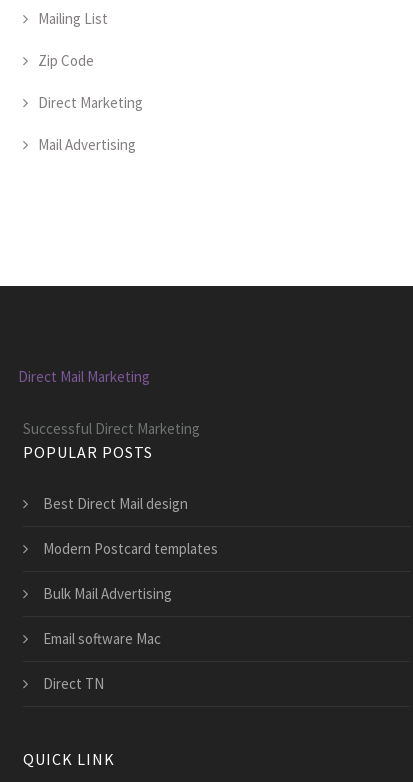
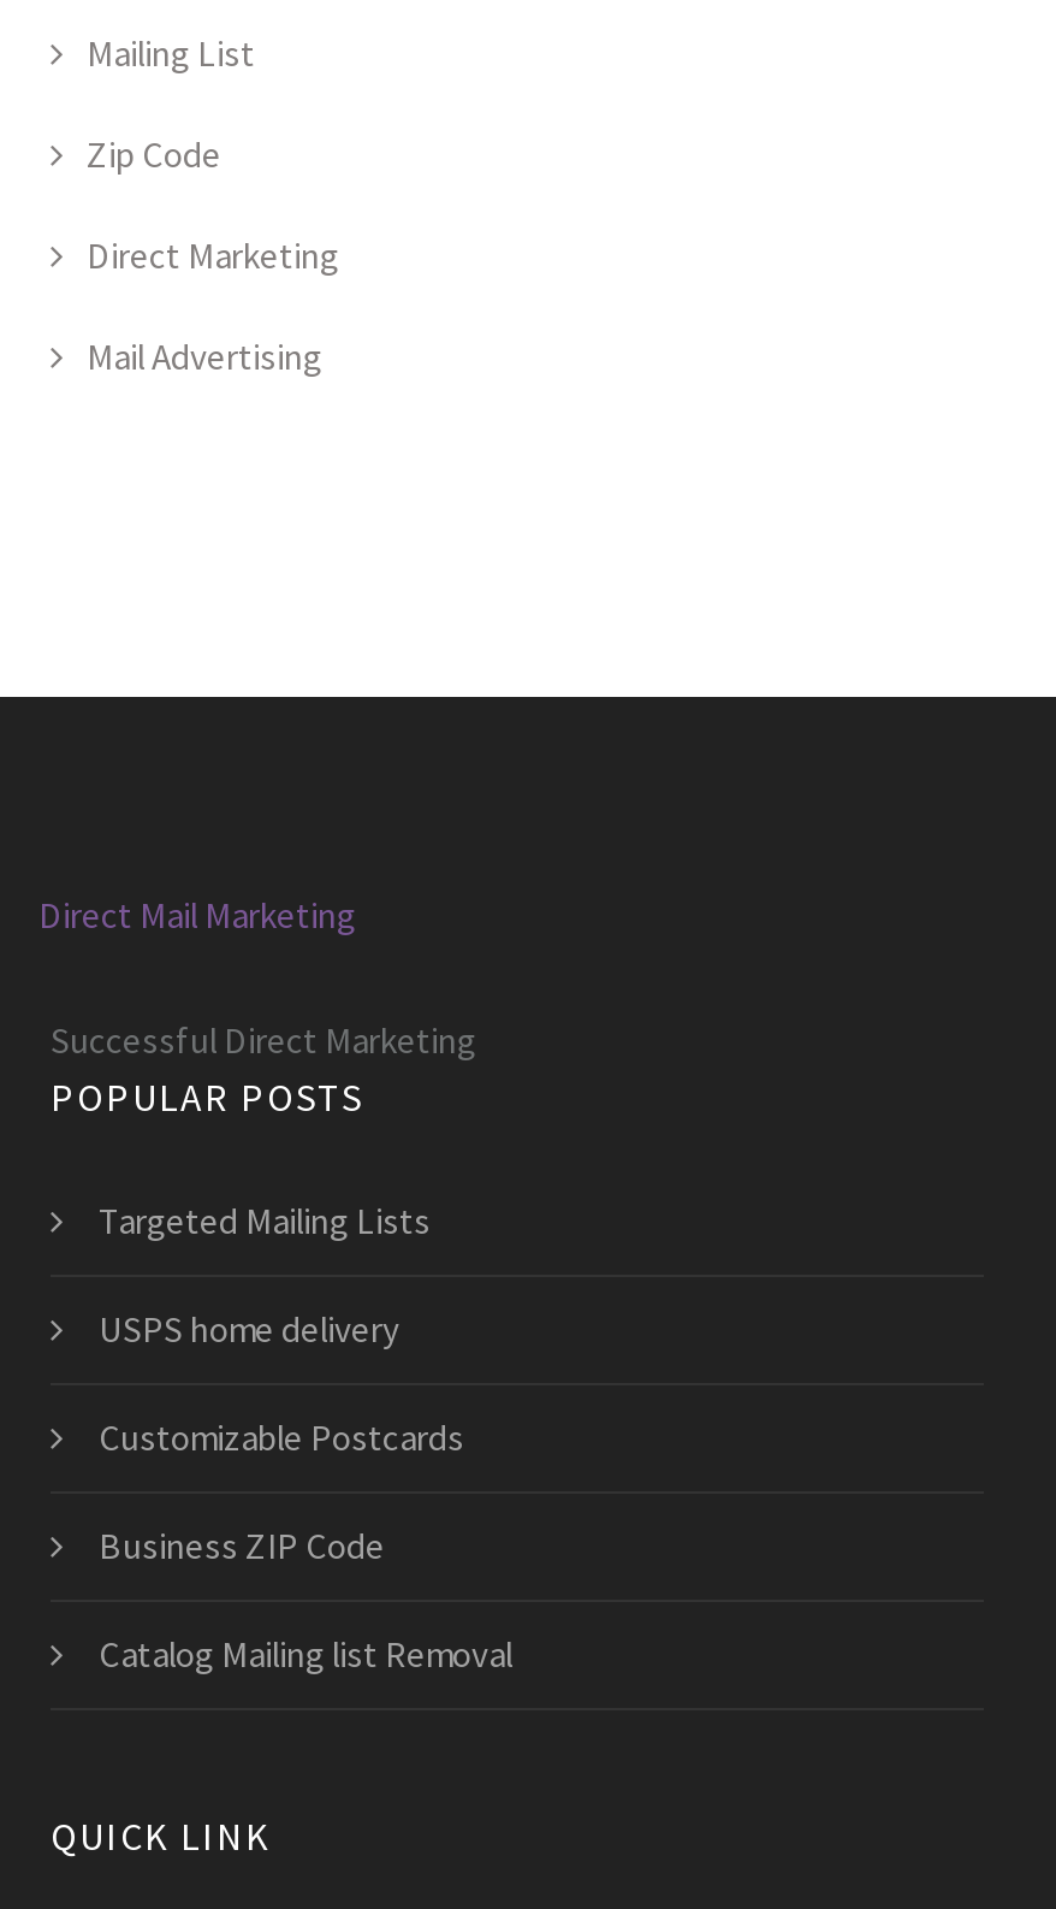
[43,494,188,513] Best Direct Mail design -> [99,1198,431,1244] Targeted Mailing Lists
[43,539,218,558] Modern Postcard templates -> [99,1306,399,1352] USPS home delivery
[43,584,172,603] Bulk Mail Advertising -> [99,1415,464,1461] Customizable Postcards
[43,629,161,648] Email software Mac -> [99,1523,385,1569] Business ZIP Code
[43,674,104,693] Direct TN -> [99,1631,512,1677] Catalog Mailing list Removal

